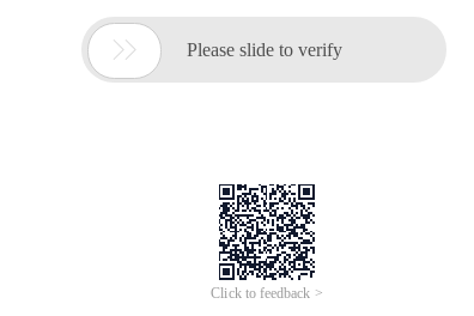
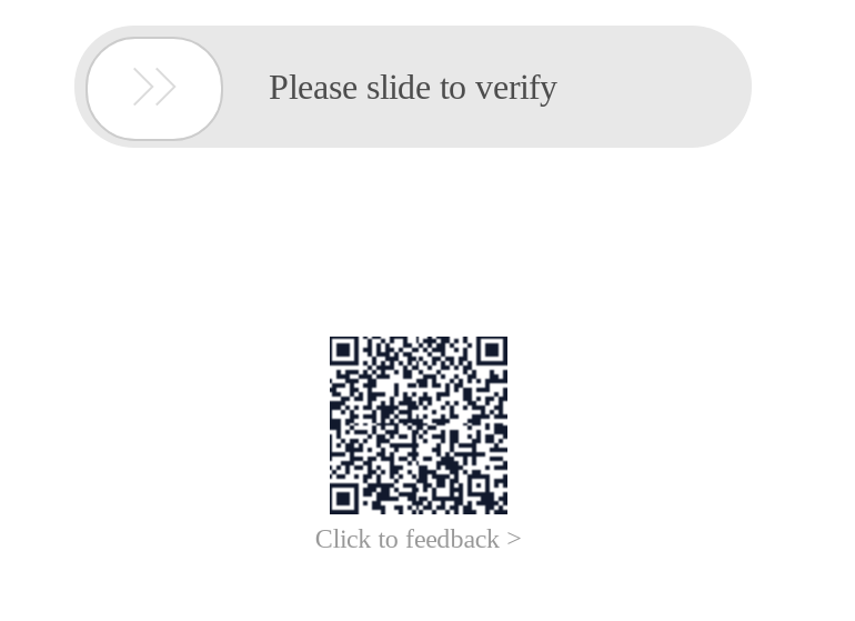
[219,184,315,281] [image] -> [330,334,510,517] [image]

